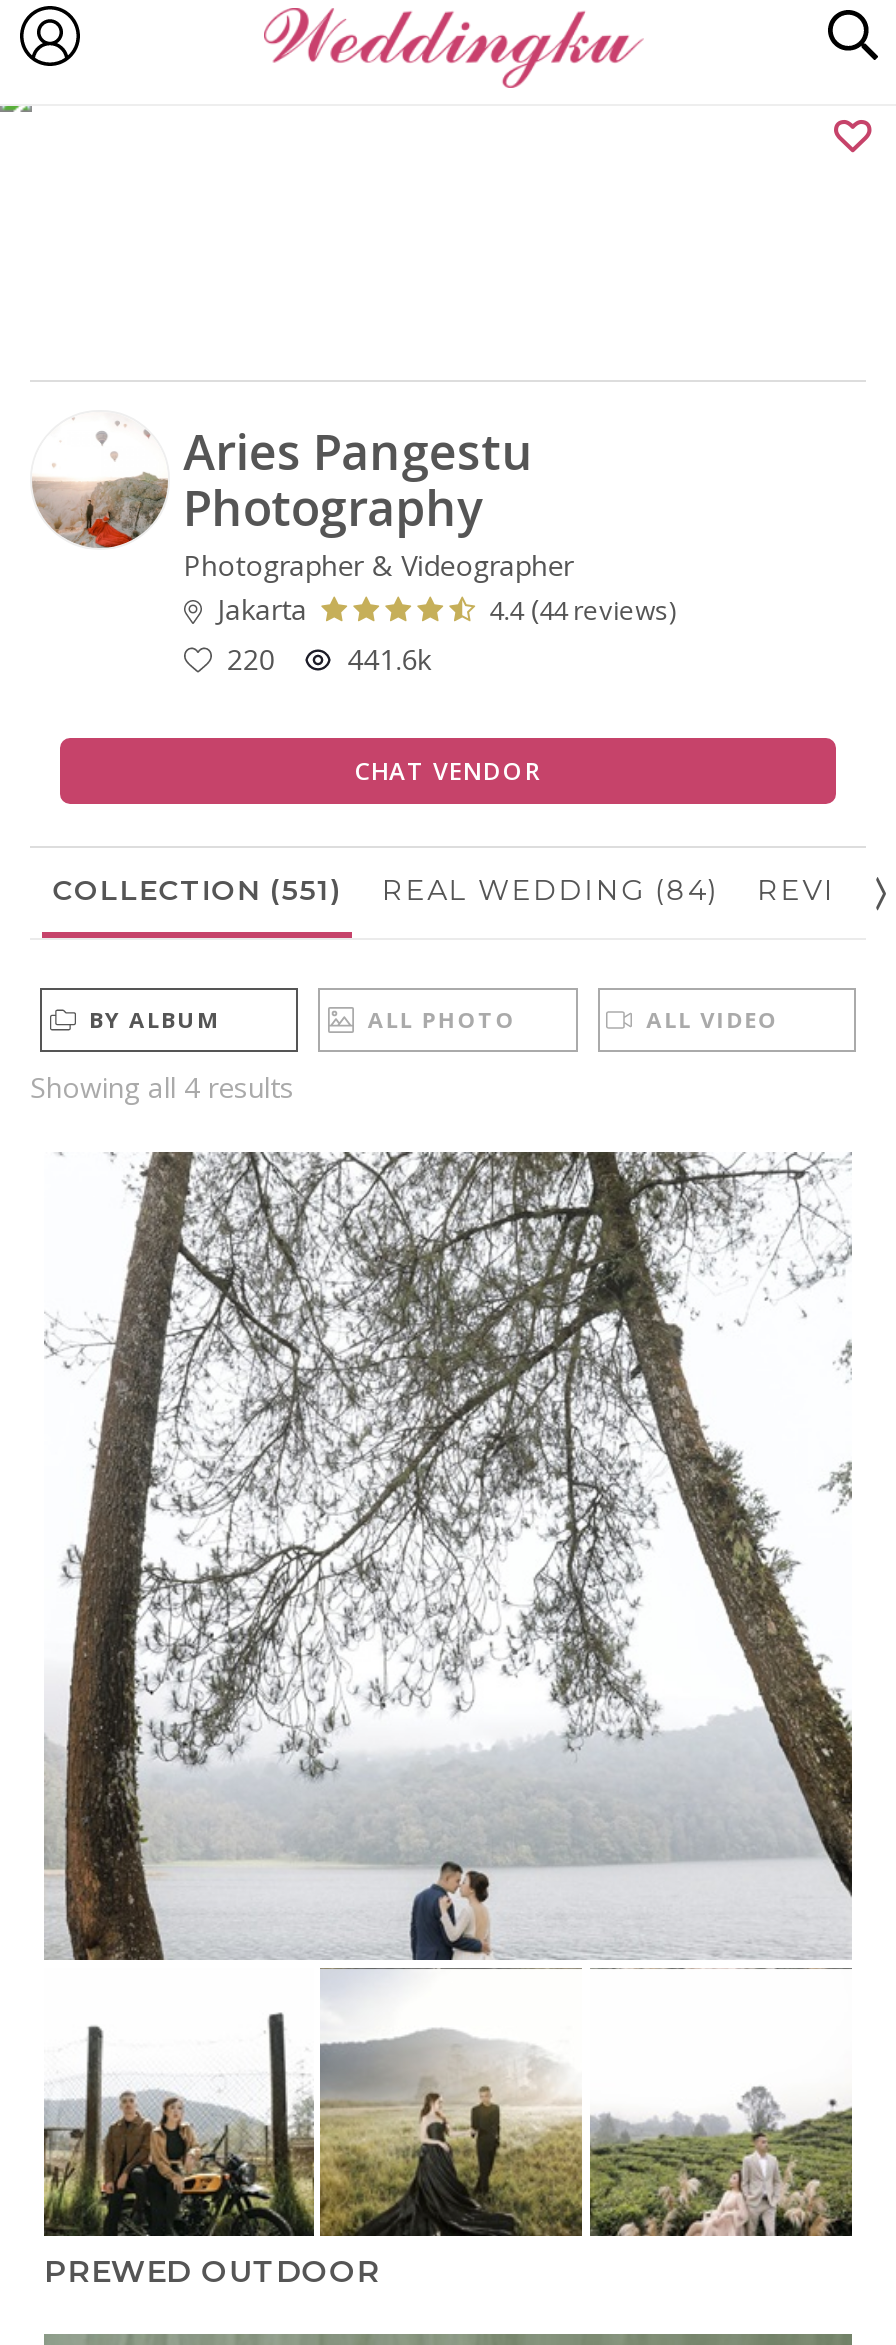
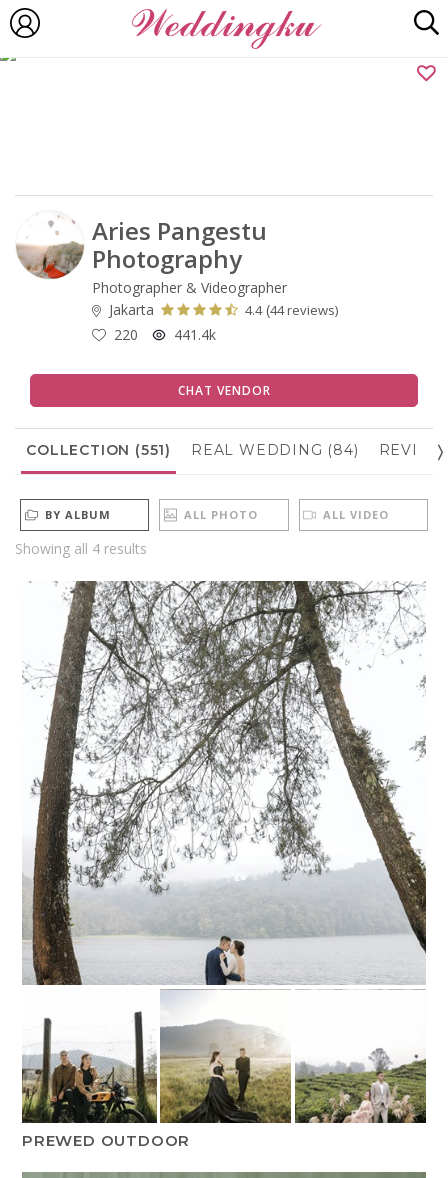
[227,640,431,678] 220 441.6k -> [114,325,216,344] 220 441.4k

